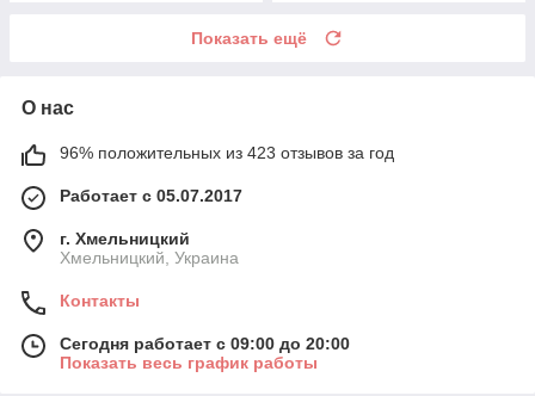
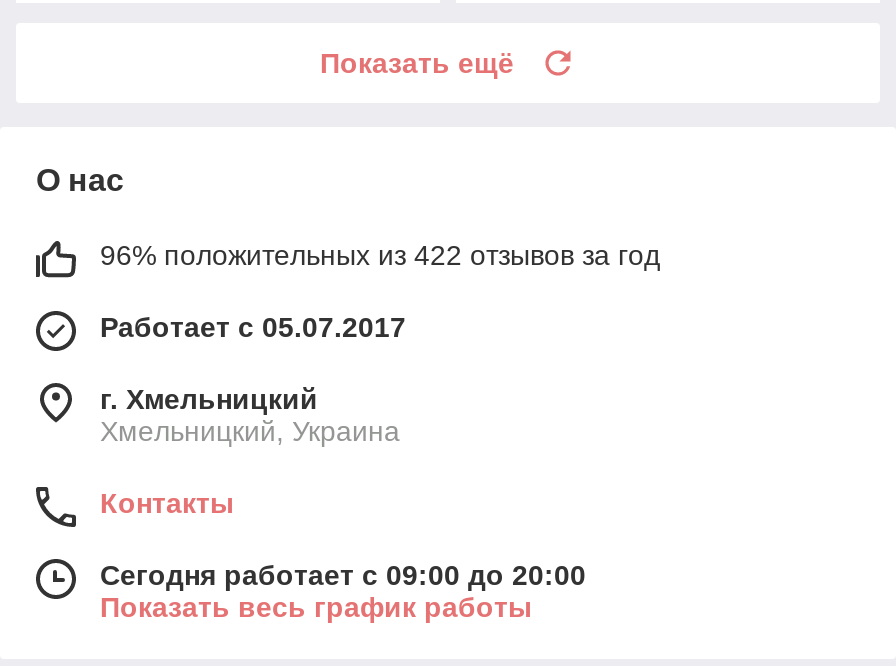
[60,143,394,162] 96% положительных из 423 отзывов за год -> [100,239,660,271] 96% положительных из 422 отзывов за год

